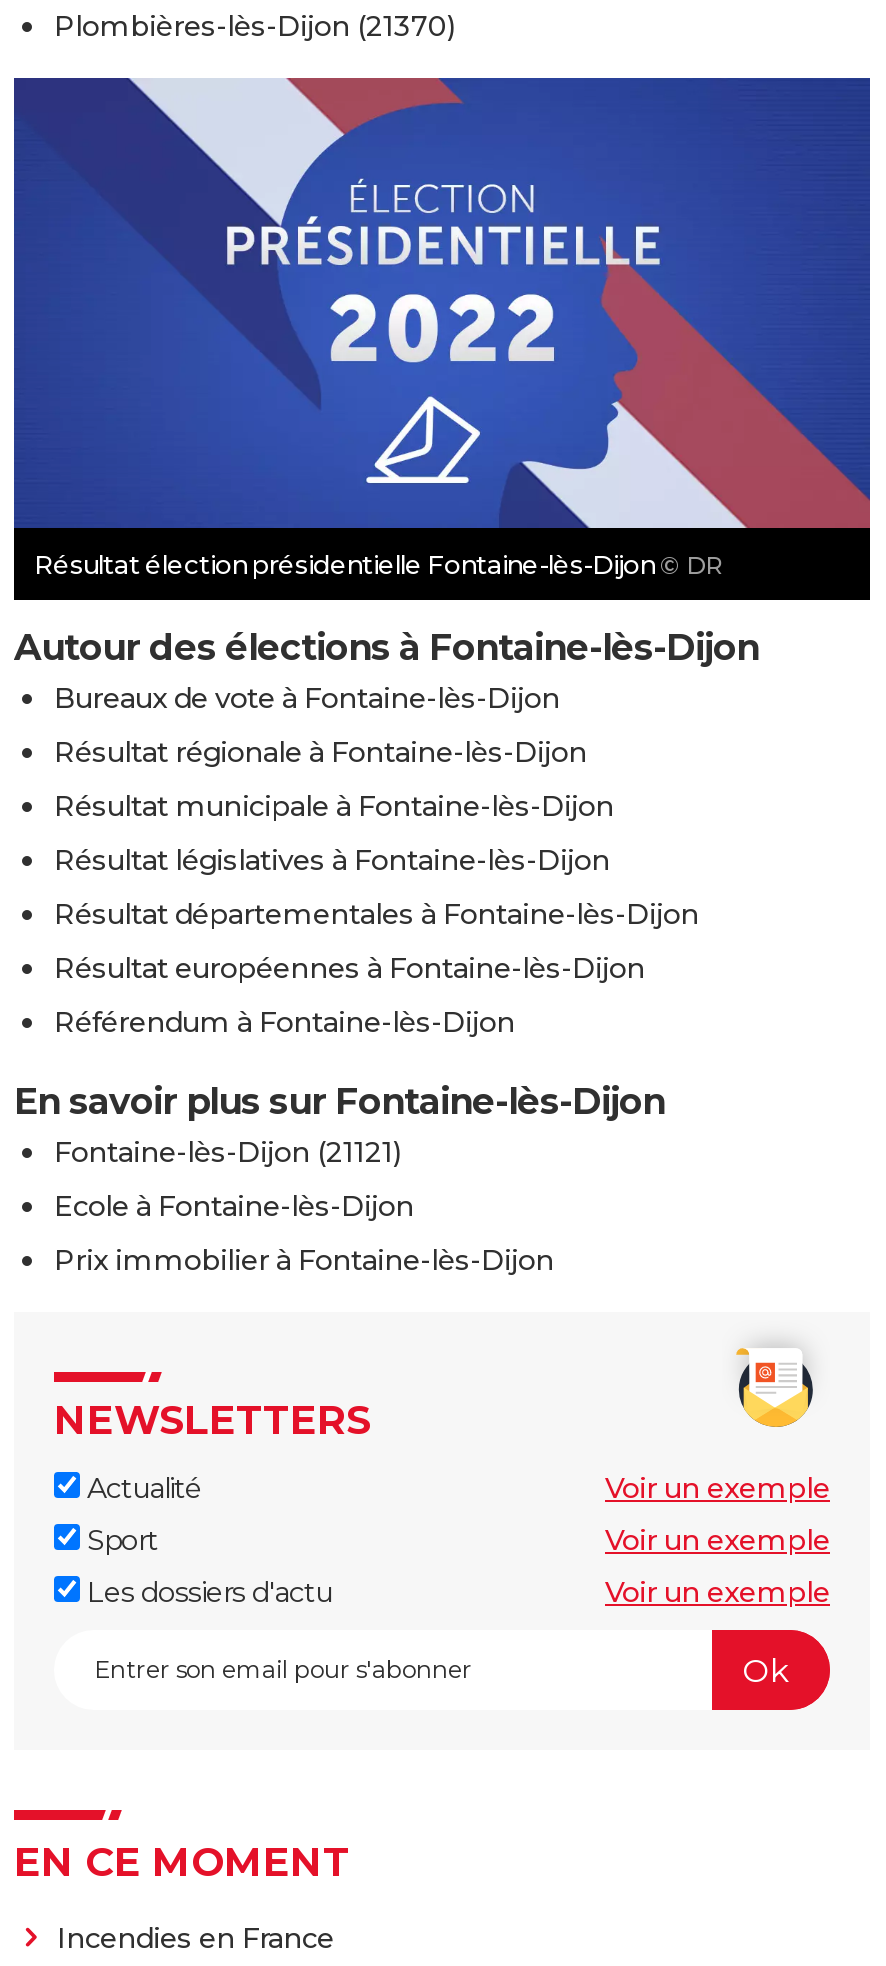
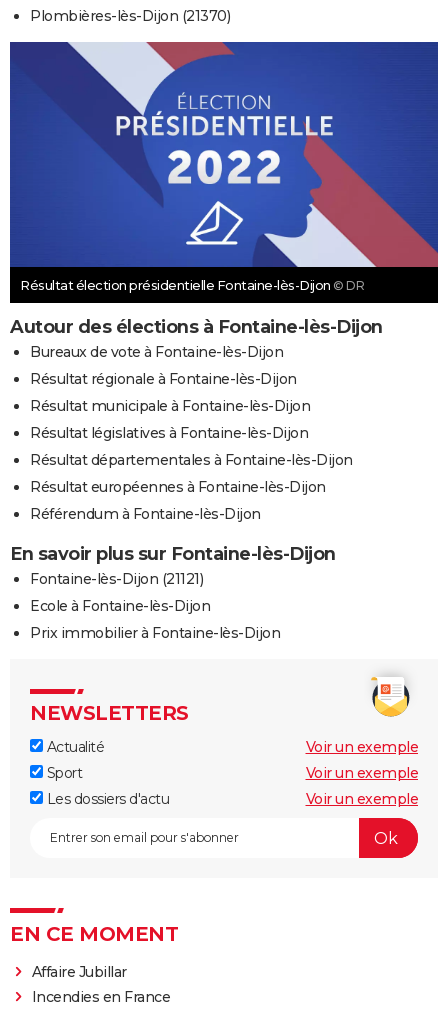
none -> [31,963,126,981] Affaire Jubillar

